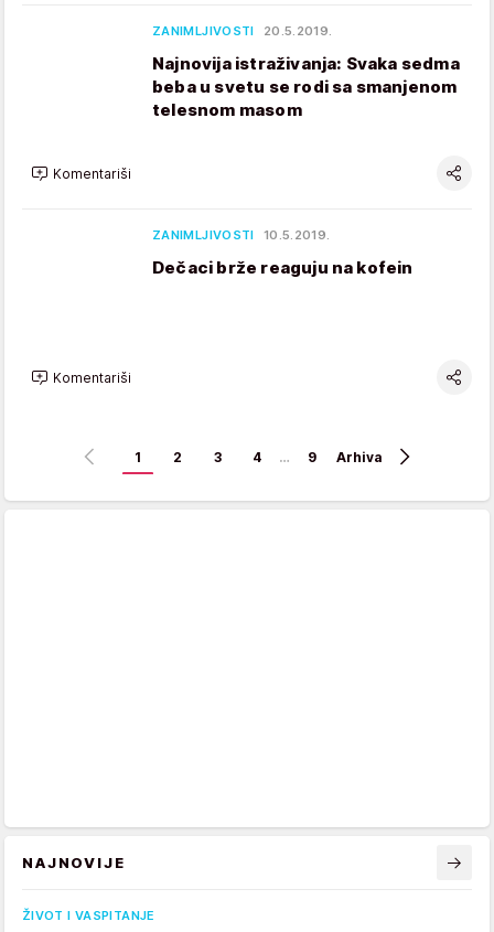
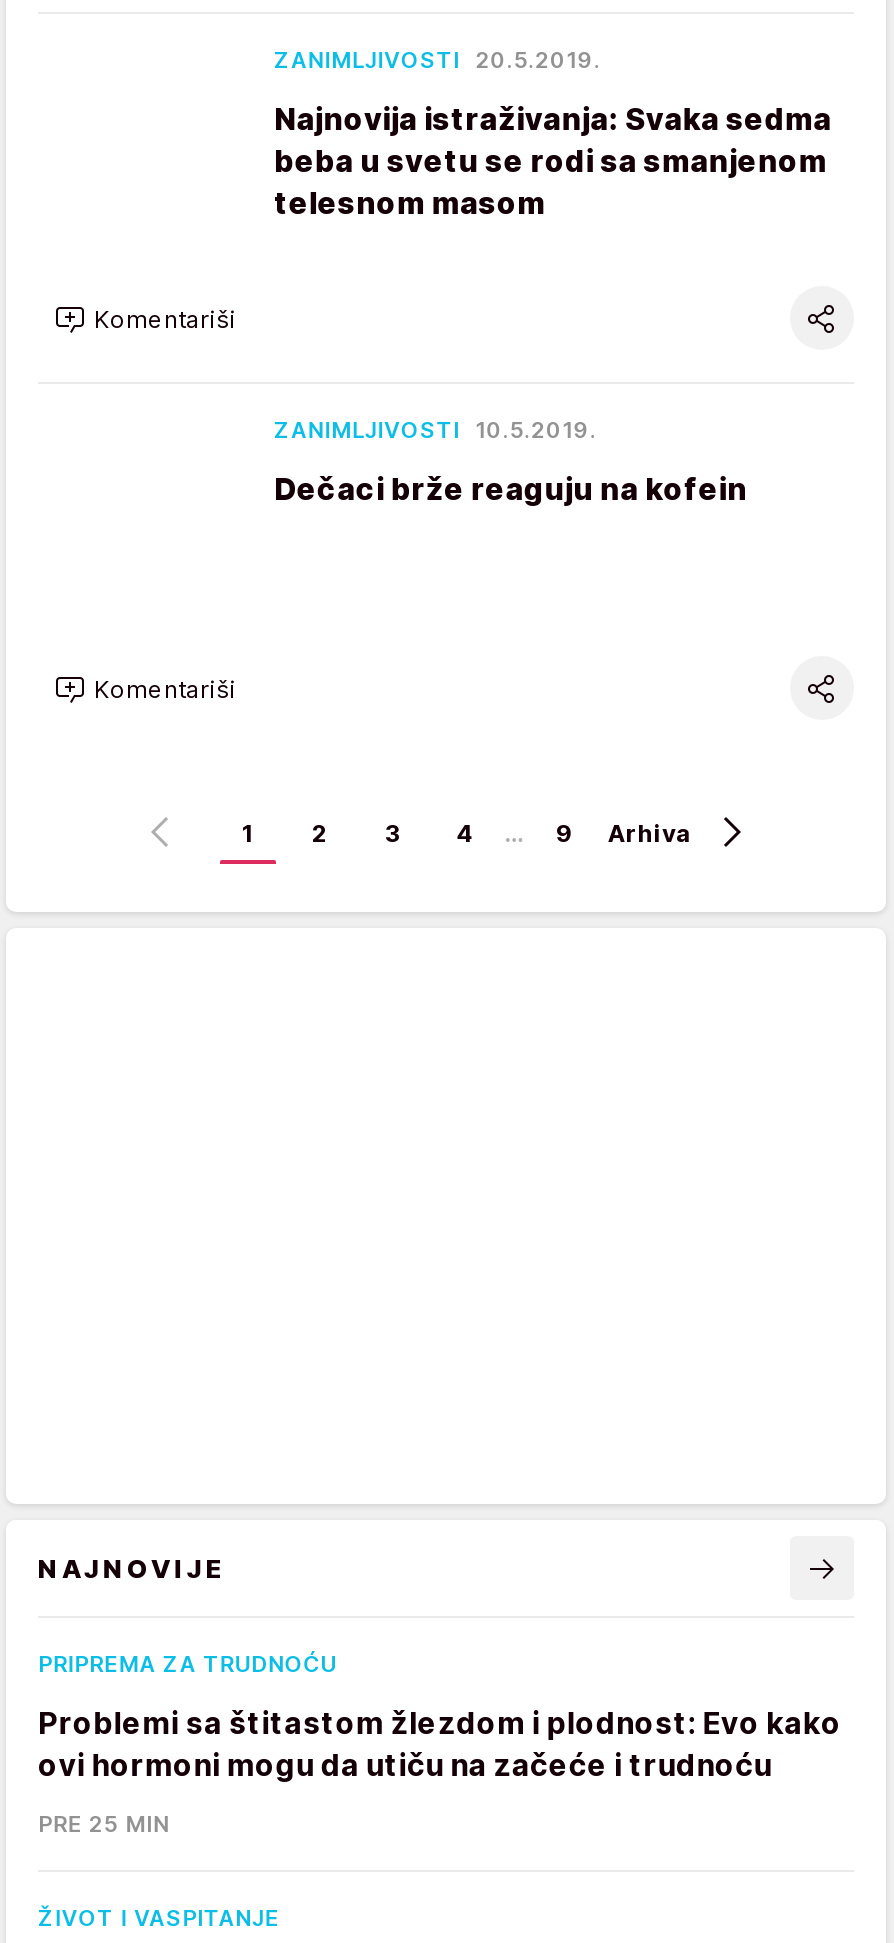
none -> [38,1650,842,1838] PRIPREMA ZA TRUDNOĆU | Problemi sa štitastom žlezdom i plodnost: Evo kako | ovi hormoni mogu da utiču na začeće i trudnoću | PRE 25 MIN

